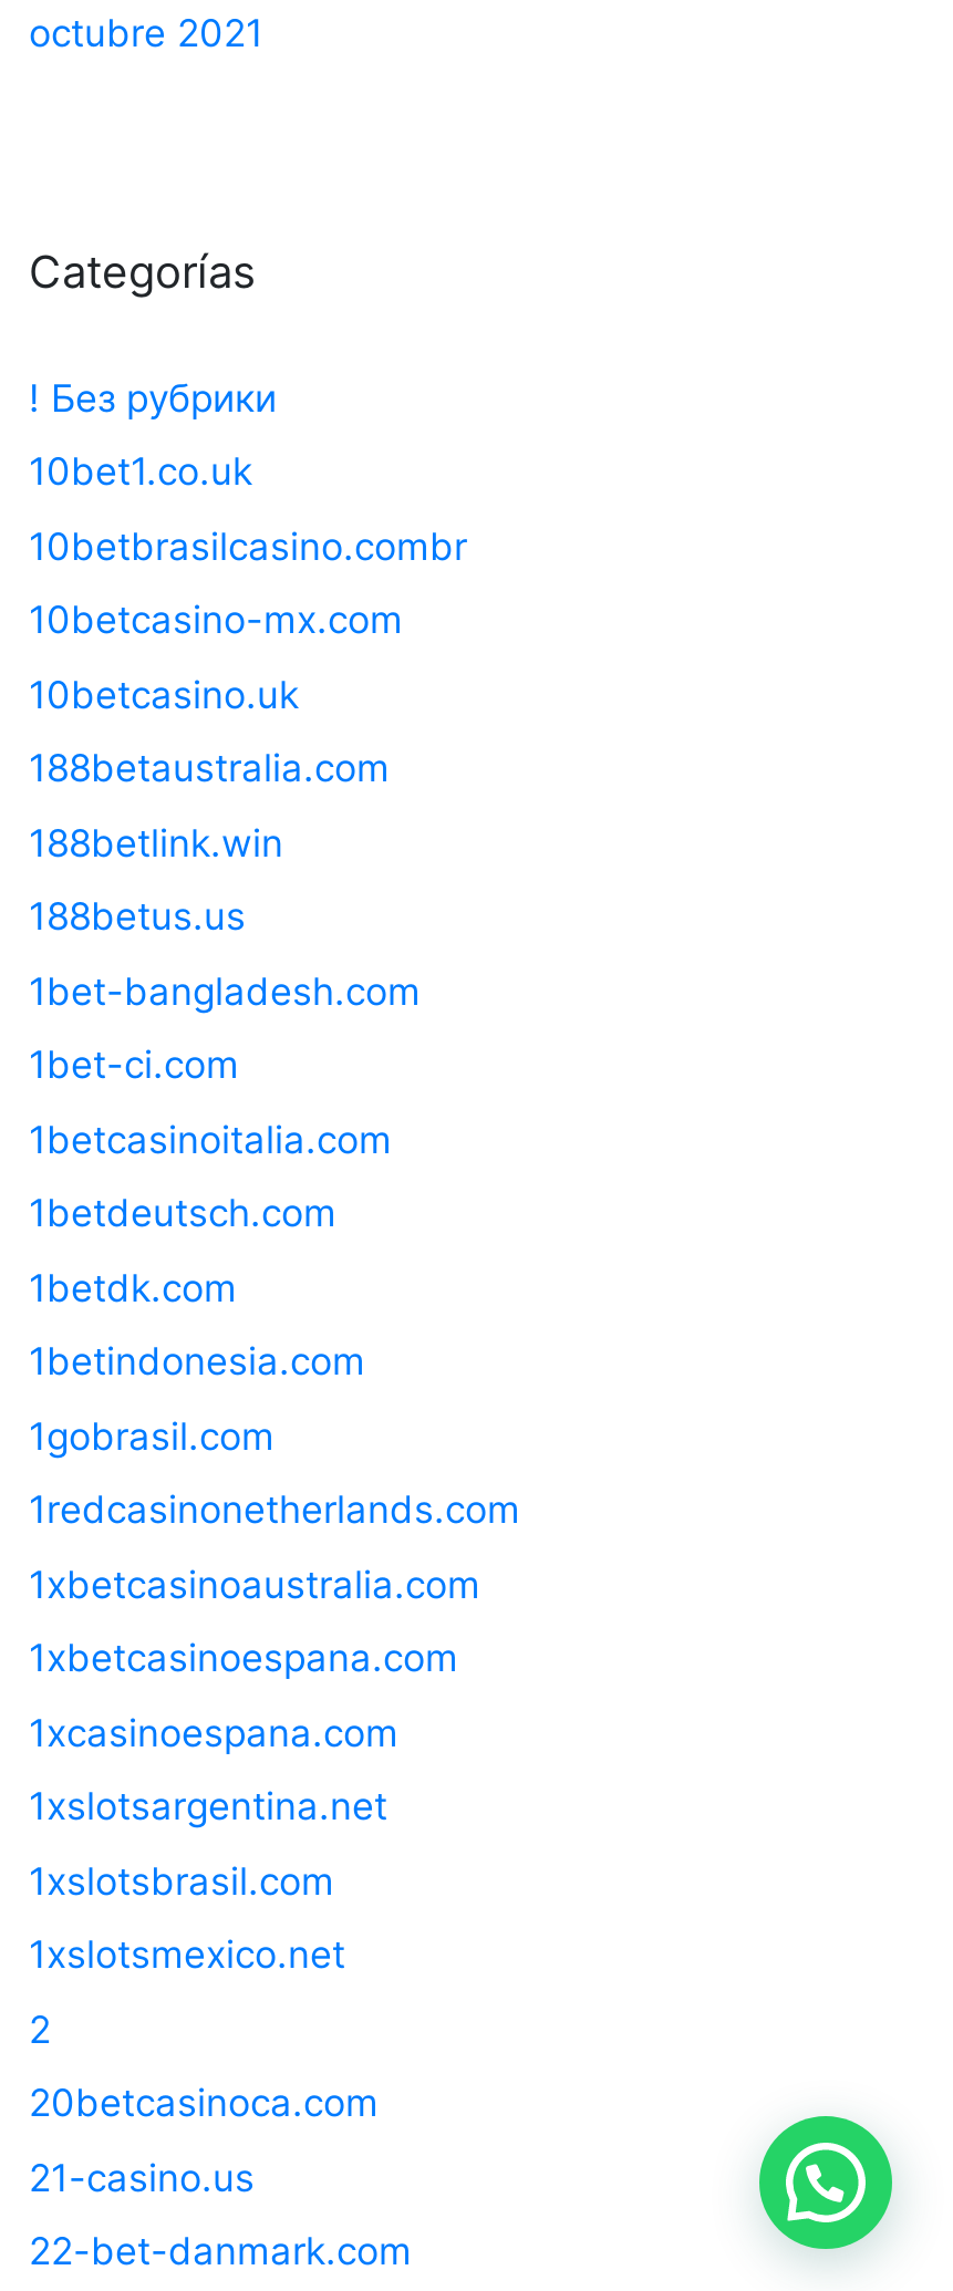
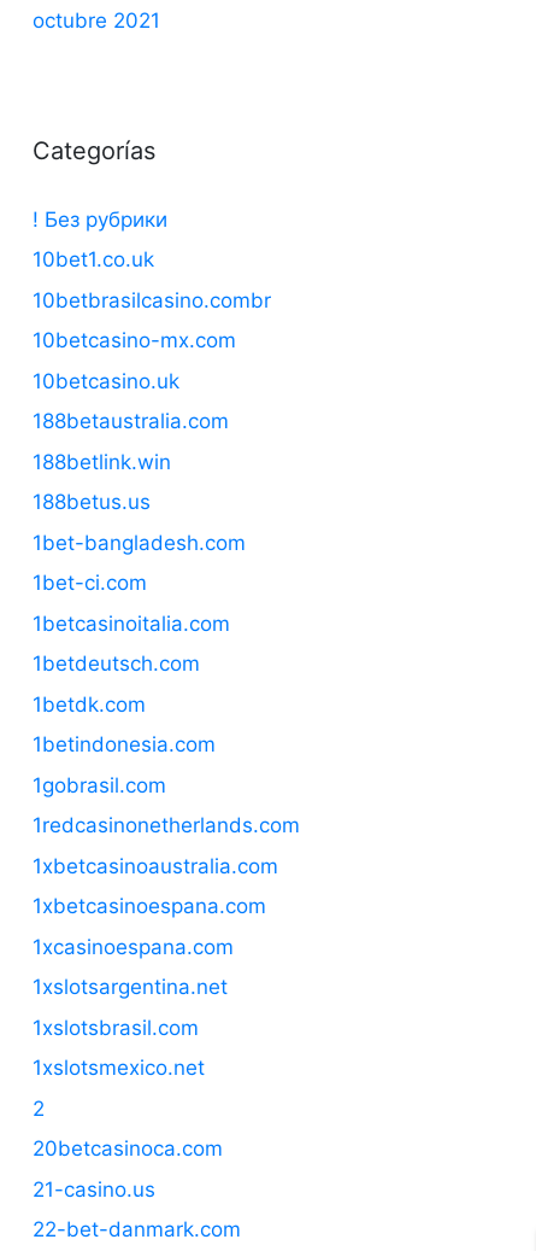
[750,2112,905,2273] [image] -> none

